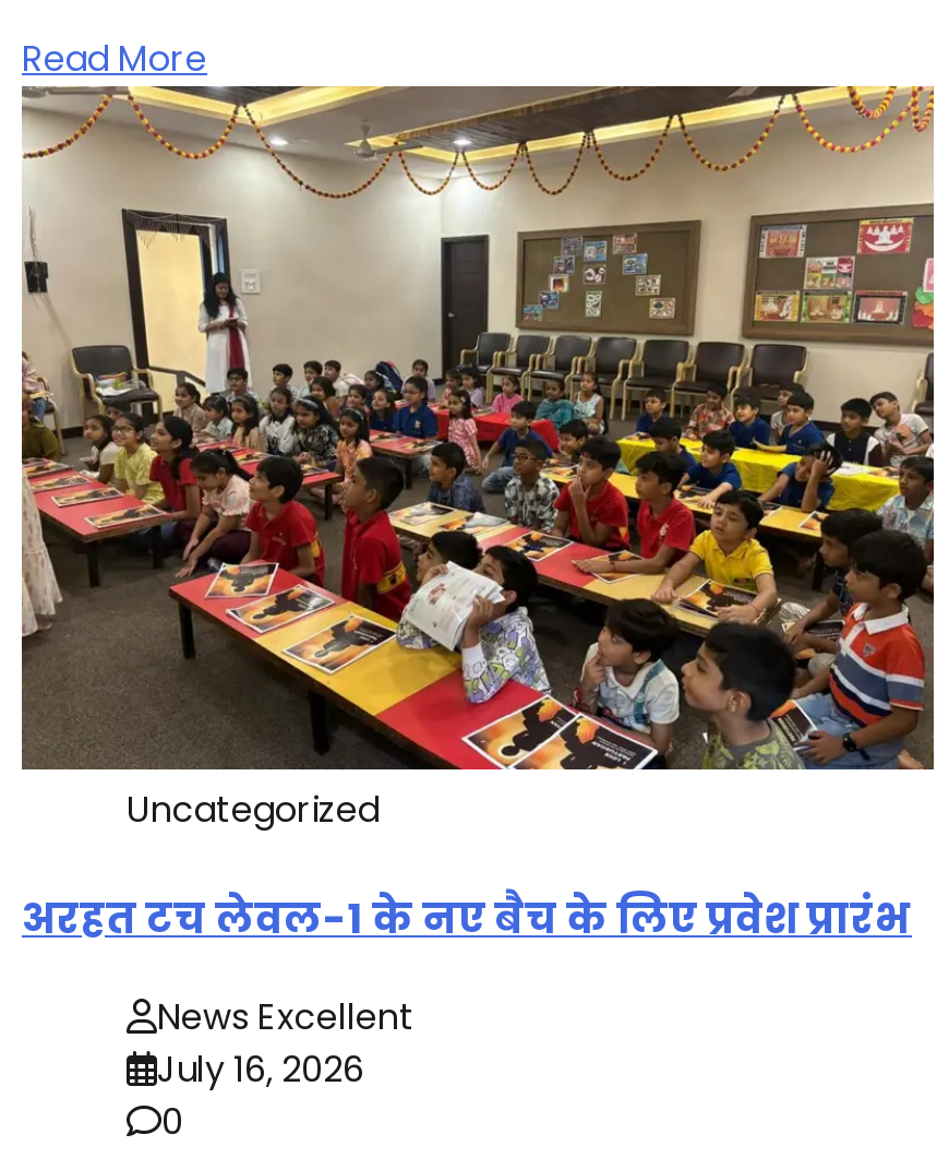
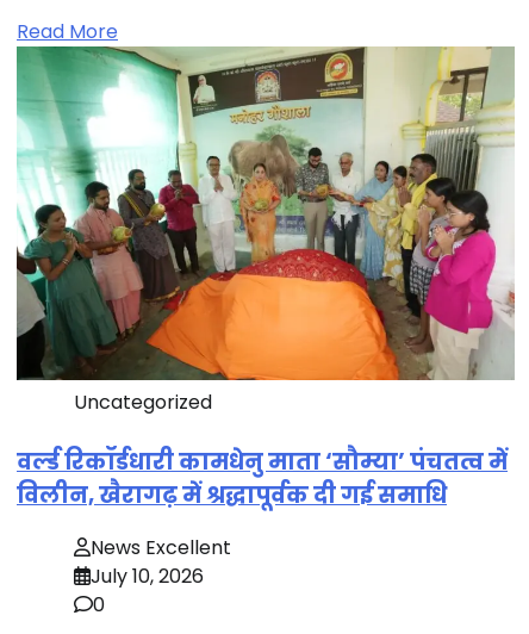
[20,85,936,773] [image] -> [17,46,515,381] [image]
moved [127,786,380,836] -> [74,388,212,416]: Uncategorized
[22,891,912,950] अरहत टच लेवल-1 के नए बैच के लिए प्रवेश प्रारंभ -> [17,445,508,511] वर्ल्ड रिकॉर्डधारी कामधेनु माता ‘सौम्या’ पंचतत्व में | विलीन, खैरागढ़ में श्रद्धापूर्वक दी गई समाधि
[157,1045,364,1095] July 16, 2026 -> [91,563,204,590] July 10, 2026

